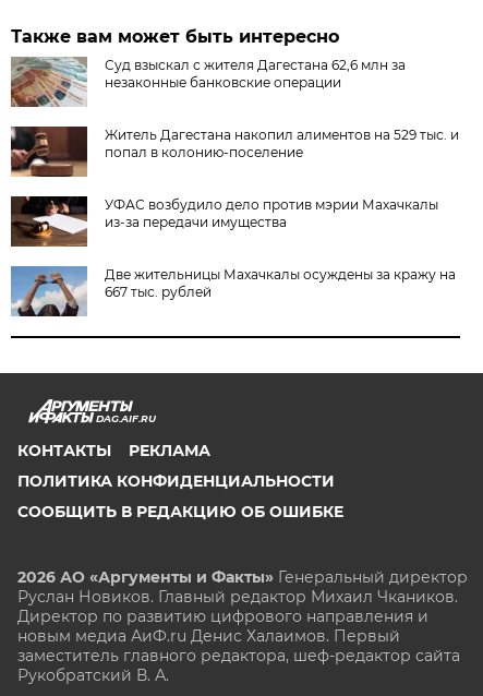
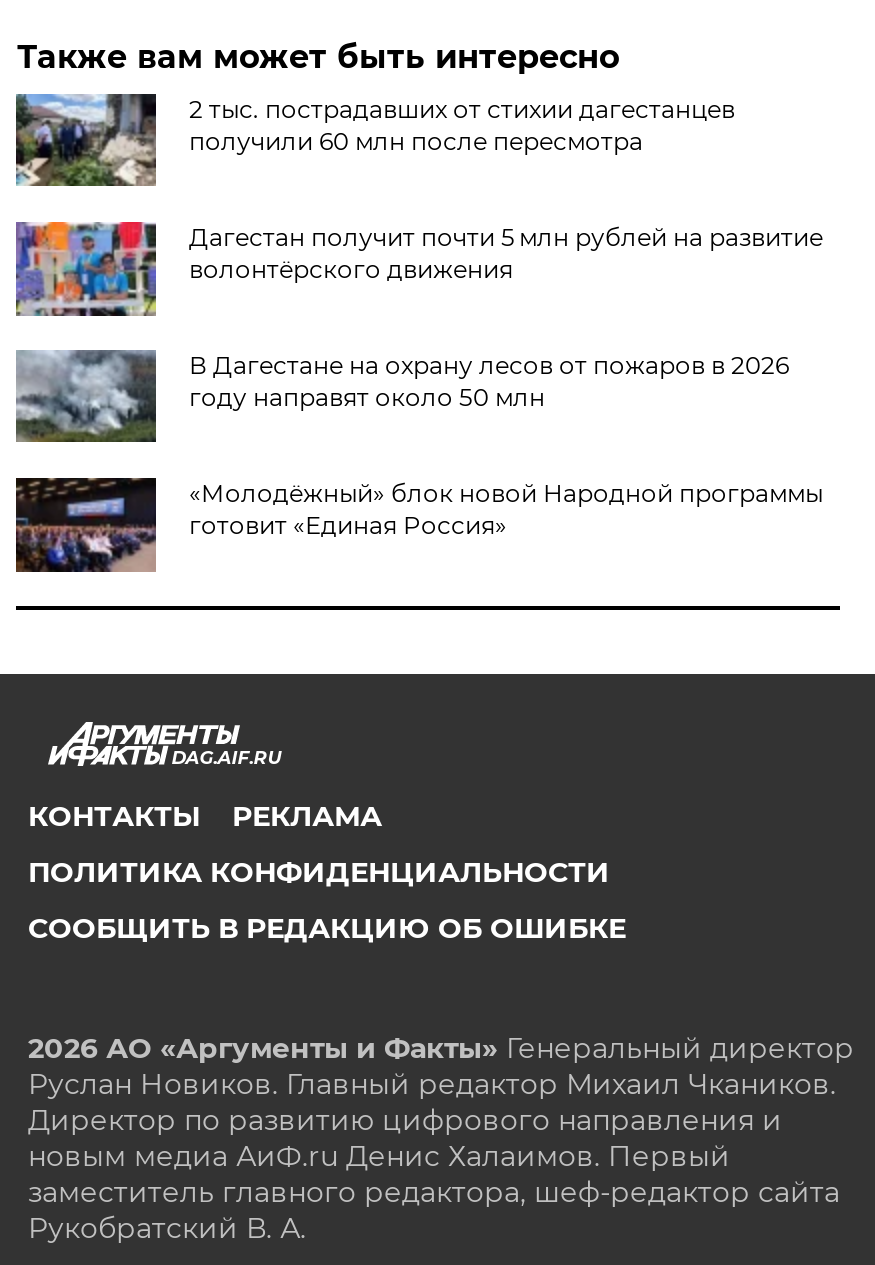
[10,56,406,107] [image] | Суд взыскал с жителя Дагестана 62,6 млн за | незаконные банковские операции -> [14,92,735,188] [image] | 2 тыс. пострадавших от стихии дагестанцев | получили 60 млн после пересмотра
[10,125,459,178] [image] | Житель Дагестана накопил алиментов на 529 тыс. и | попал в колонию-поселение -> [14,220,823,318] [image] | Дагестан получит почти 5 млн рублей на развитие | волонтёрского движения
[11,195,439,248] [image] | УФАС возбудило дело против мэрии Махачкалы | из-за передачи имущества -> [16,348,789,444] [image] | В Дагестане на охрану лесов от пожаров в 2026 | году направят около 50 млн
[10,265,456,317] [image] | Две жительницы Махачкалы осуждены за кражу на | 667 тыс. рублей -> [14,476,823,574] [image] | «Молодёжный» блок новой Народной программы | готовит «Единая Россия»

